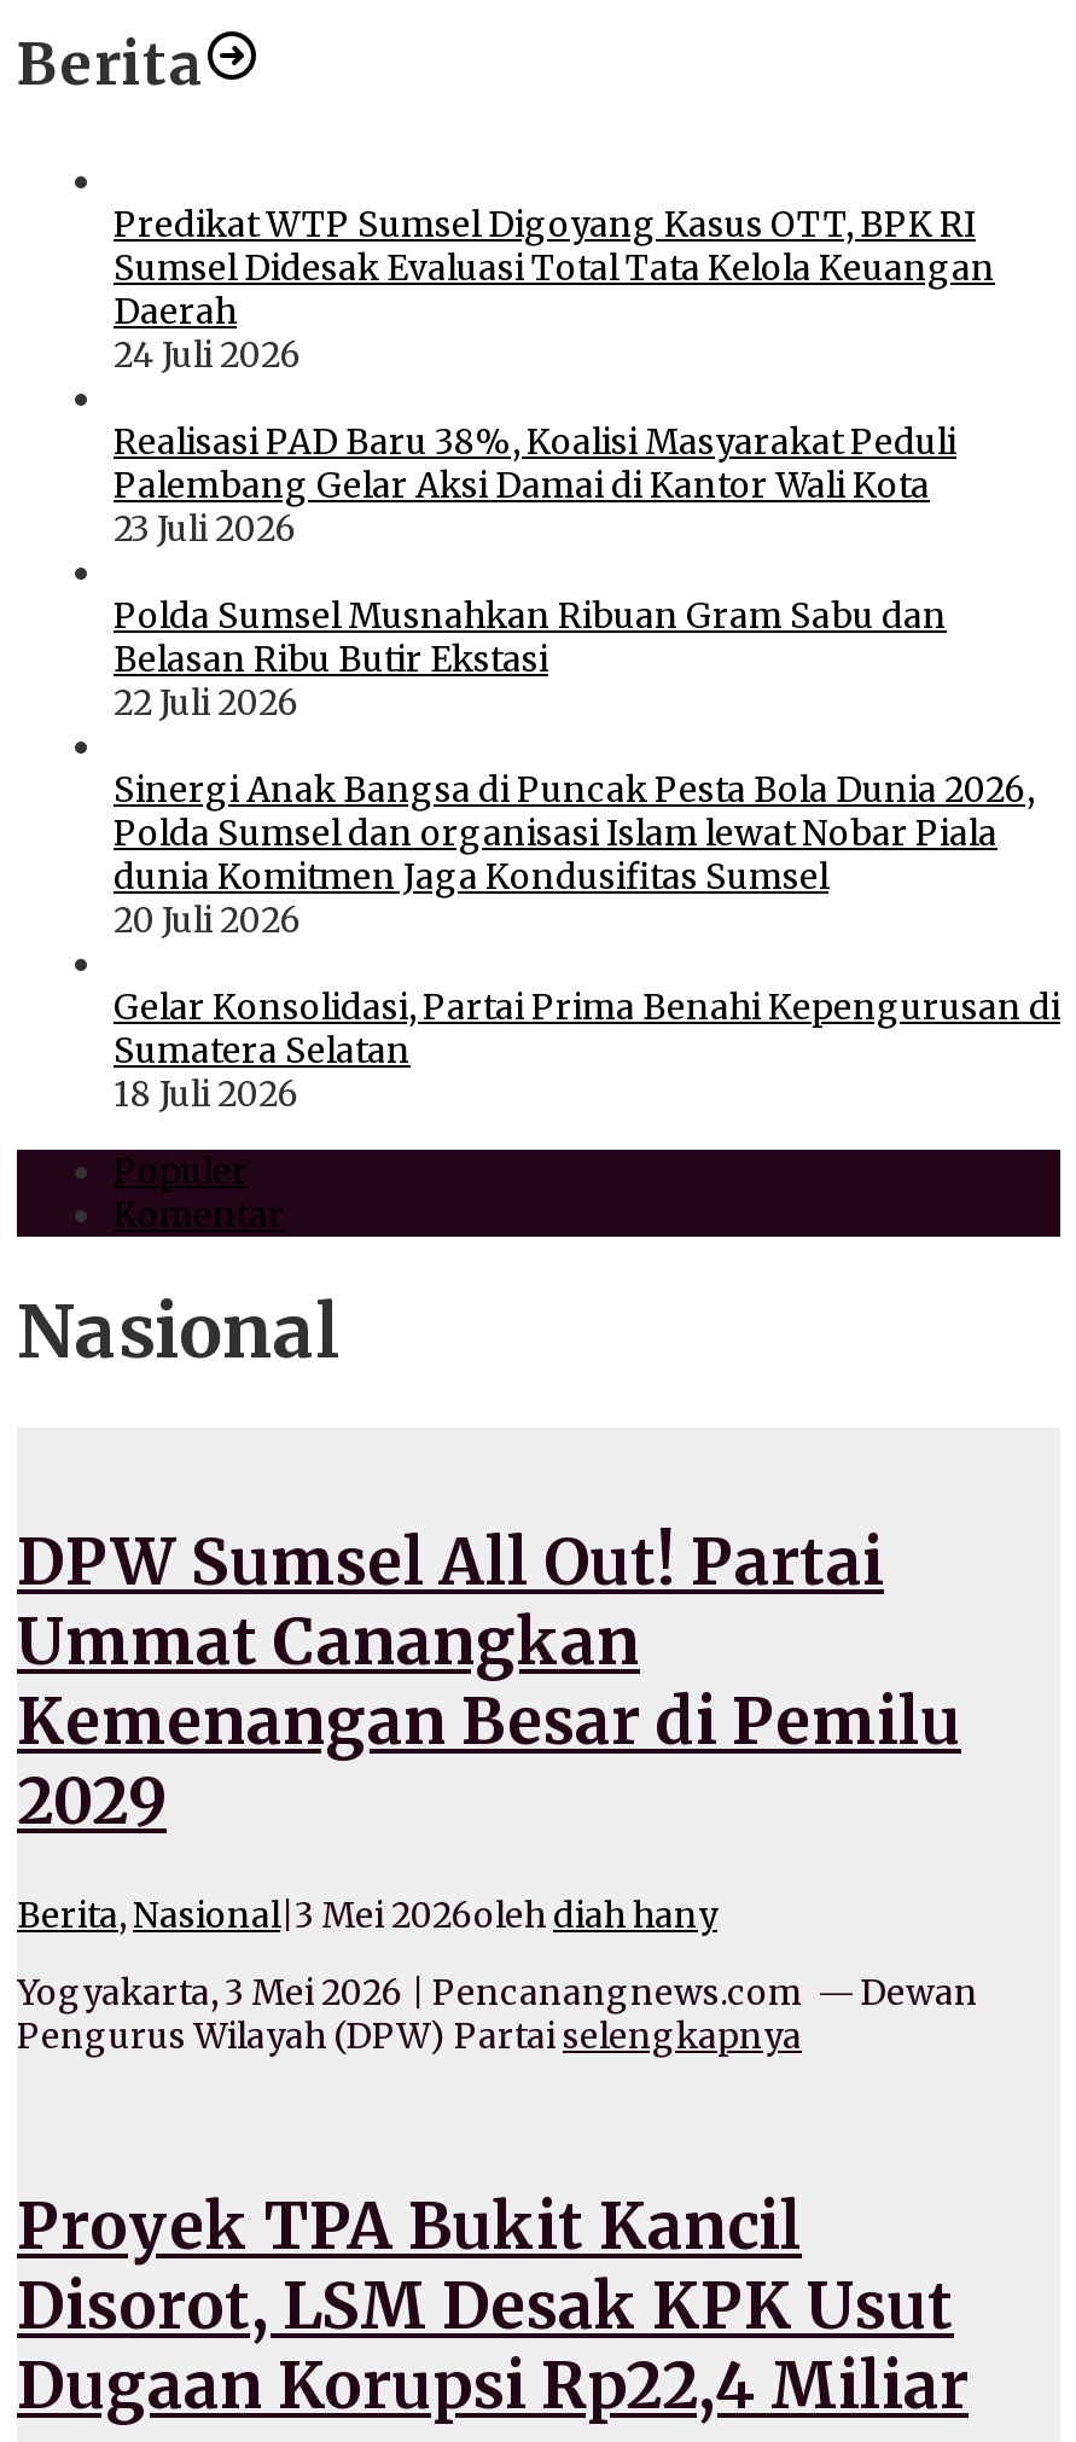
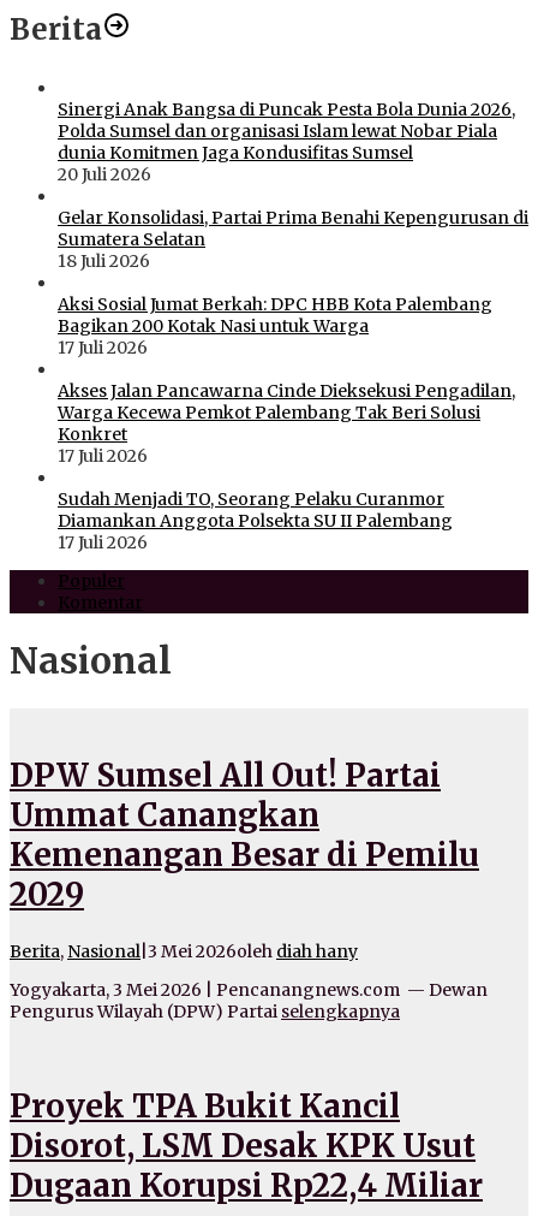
[114,204,995,725] Predikat WTP Sumsel Digoyang Kasus OTT, BPK RI | Sumsel Didesak Evaluasi Total Tata Kelola Keuangan | Daerah | 24 Juli 2026 | Realisasi PAD Baru 38%, Koalisi Masyarakat Peduli | Palembang Gelar Aksi Damai di Kantor Wali Kota | 23 Juli 2026 | Polda Sumsel Musnahkan Ribuan Gram Sabu dan | Belasan Ribu Butir Ekstasi | 22 Juli 2026 -> none
moved [114,769,1060,1117] -> [58,99,528,272]: Sinergi Anak Bangsa di Puncak Pesta Bola Dunia 2026, | Polda Sumsel dan organisasi Islam lewat Nobar Piala | dunia Komitmen Jaga Kondusifitas Sumsel | 20 Juli 2026 | Gelar Konsolidasi, Partai Prima Benahi Kepengurusan di | Sumatera Selatan | 18 Juli 2026
none -> [58,294,515,554] Aksi Sosial Jumat Berkah: DPC HBB Kota Palembang | Bagikan 200 Kotak Nasi untuk Warga | 17 Juli 2026 | Akses Jalan Pancawarna Cinde Dieksekusi Pengadilan, | Warga Kecewa Pemkot Palembang Tak Beri Solusi | Konkret | 17 Juli 2026 | Sudah Menjadi TO, Seorang Pelaku Curanmor | Diamankan Anggota Polsekta SU II Palembang | 17 Juli 2026

